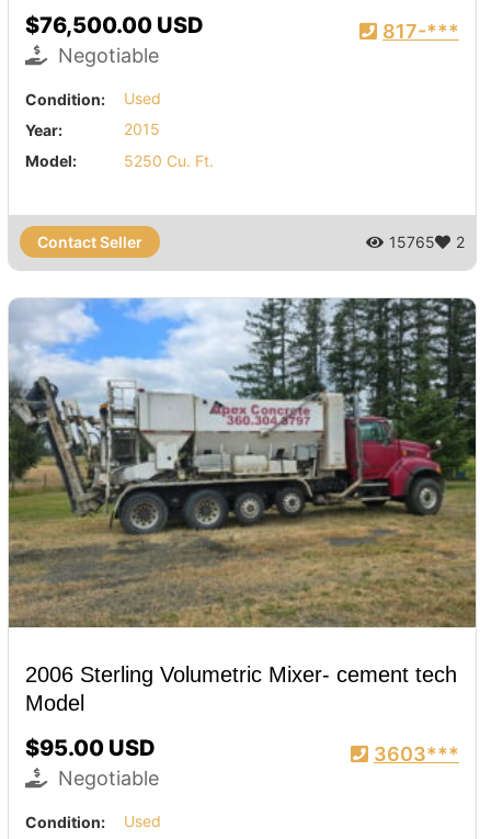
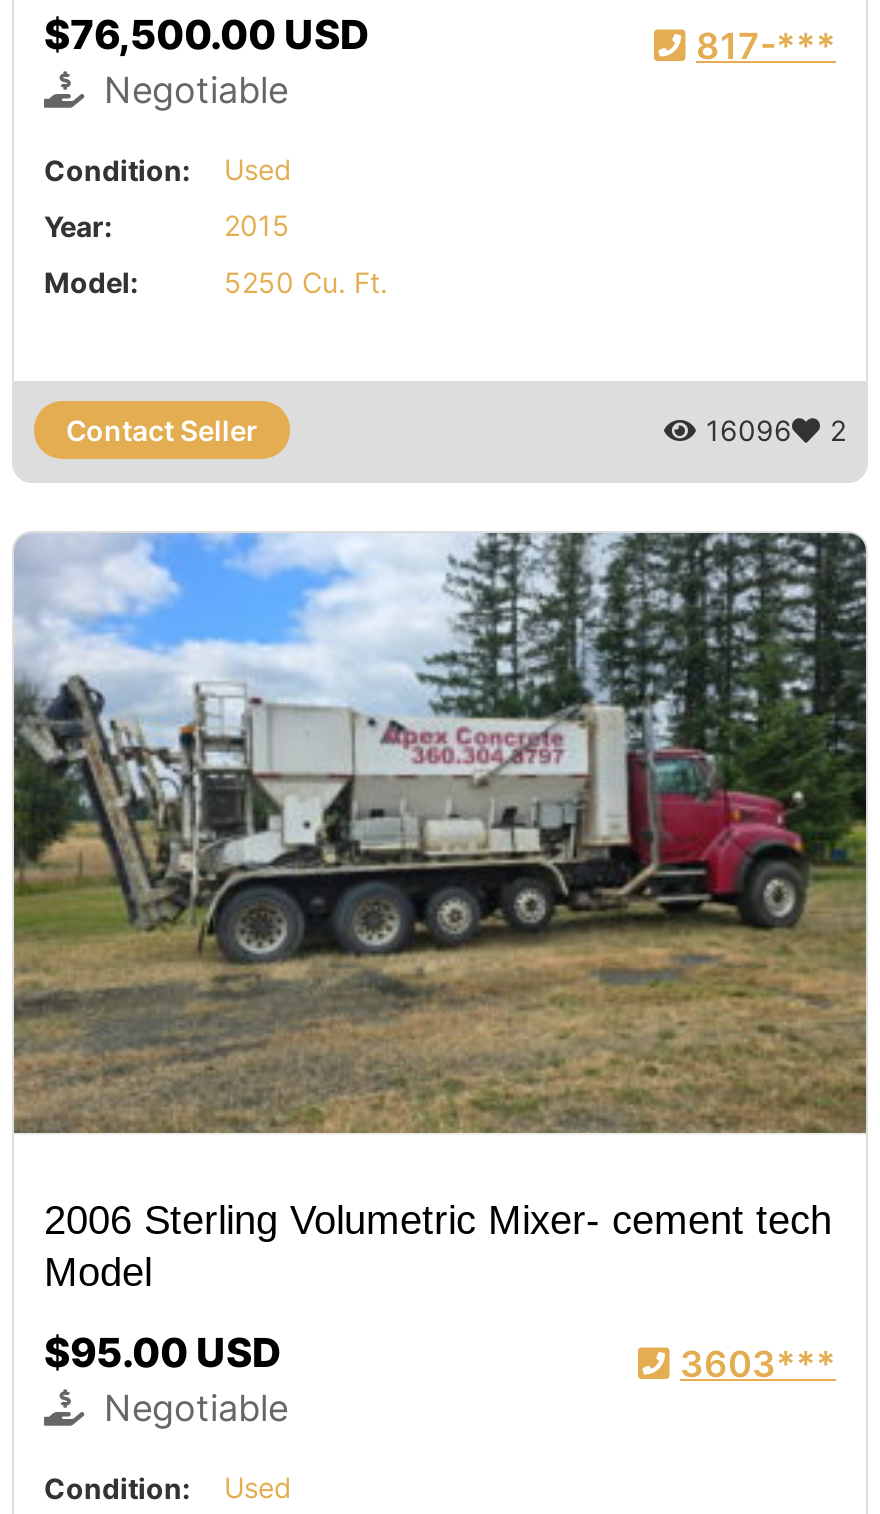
[389,232,465,251] 15765 2 -> [706,412,846,446] 16096 2

